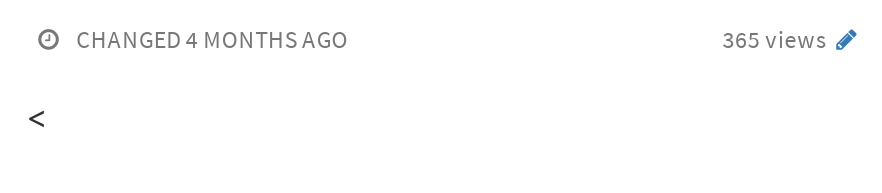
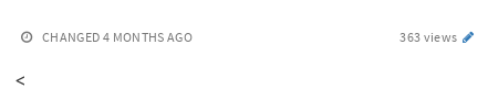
[722,24,831,54] 365 views -> [400,29,460,45] 363 views

